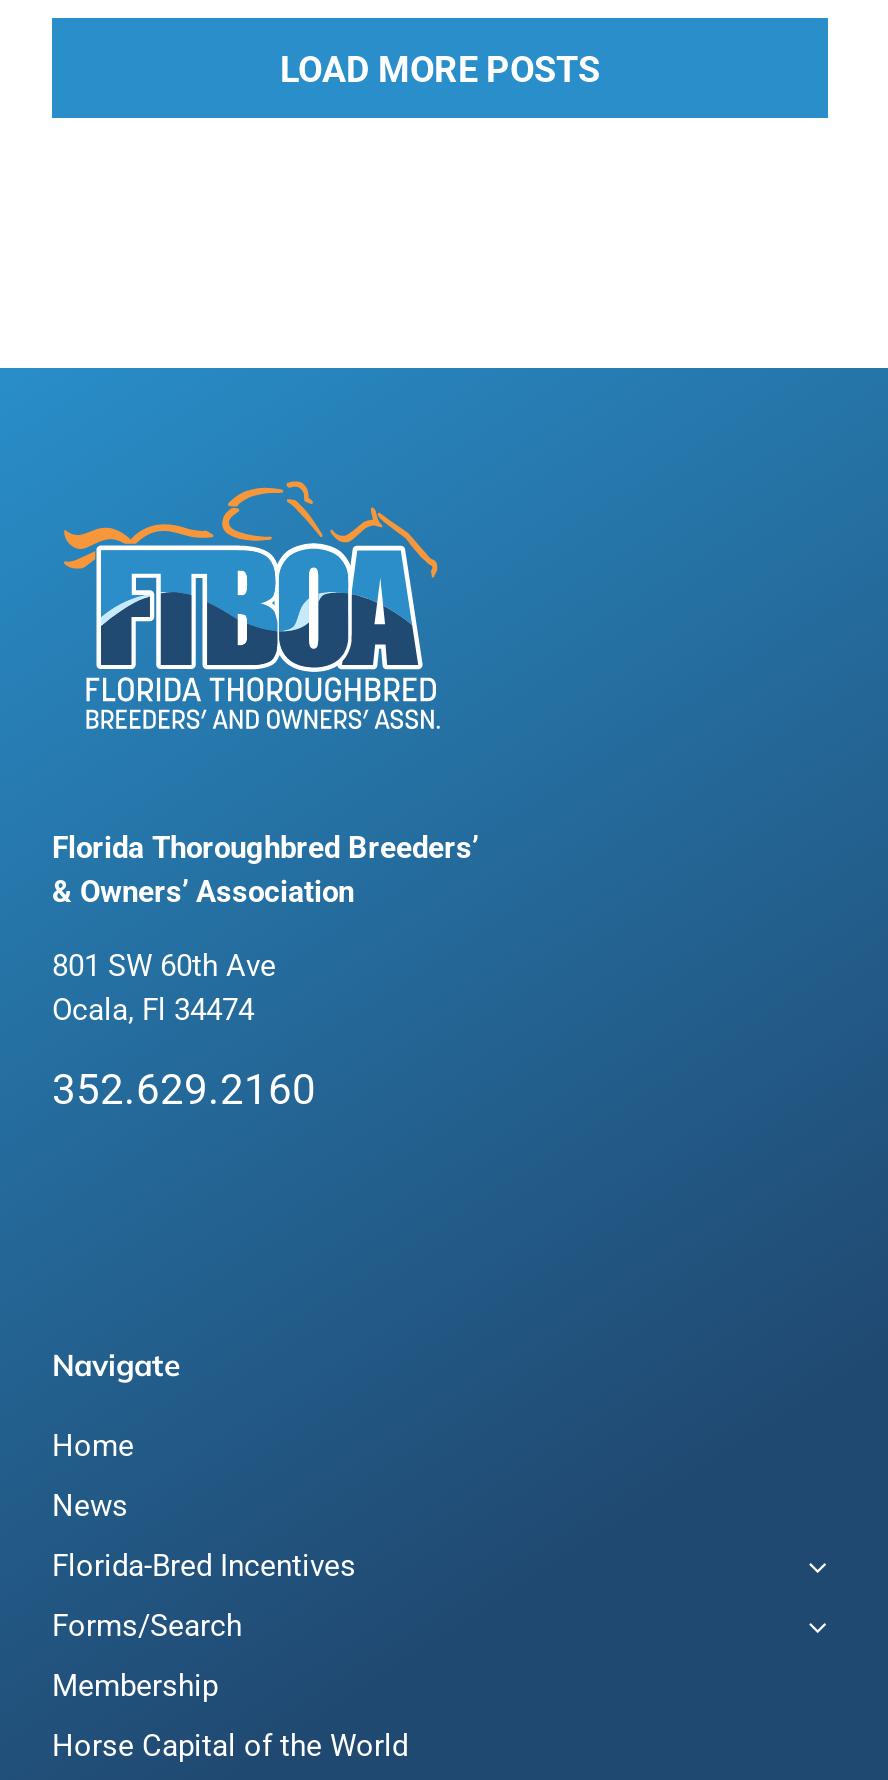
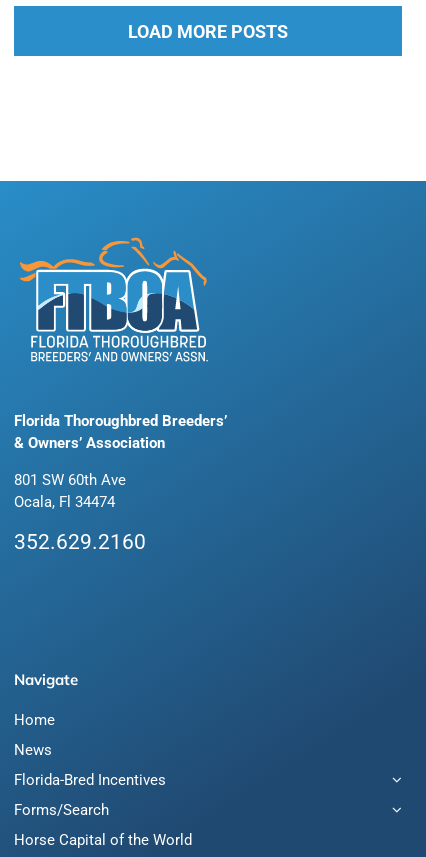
[52,1669,218,1705] Membership -> none

